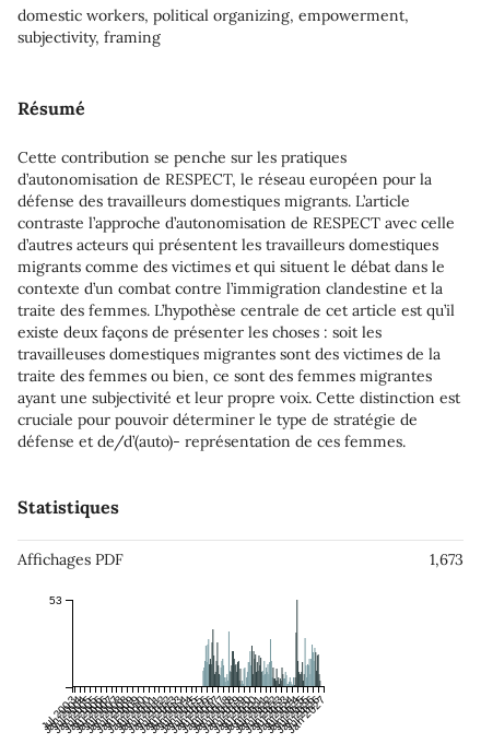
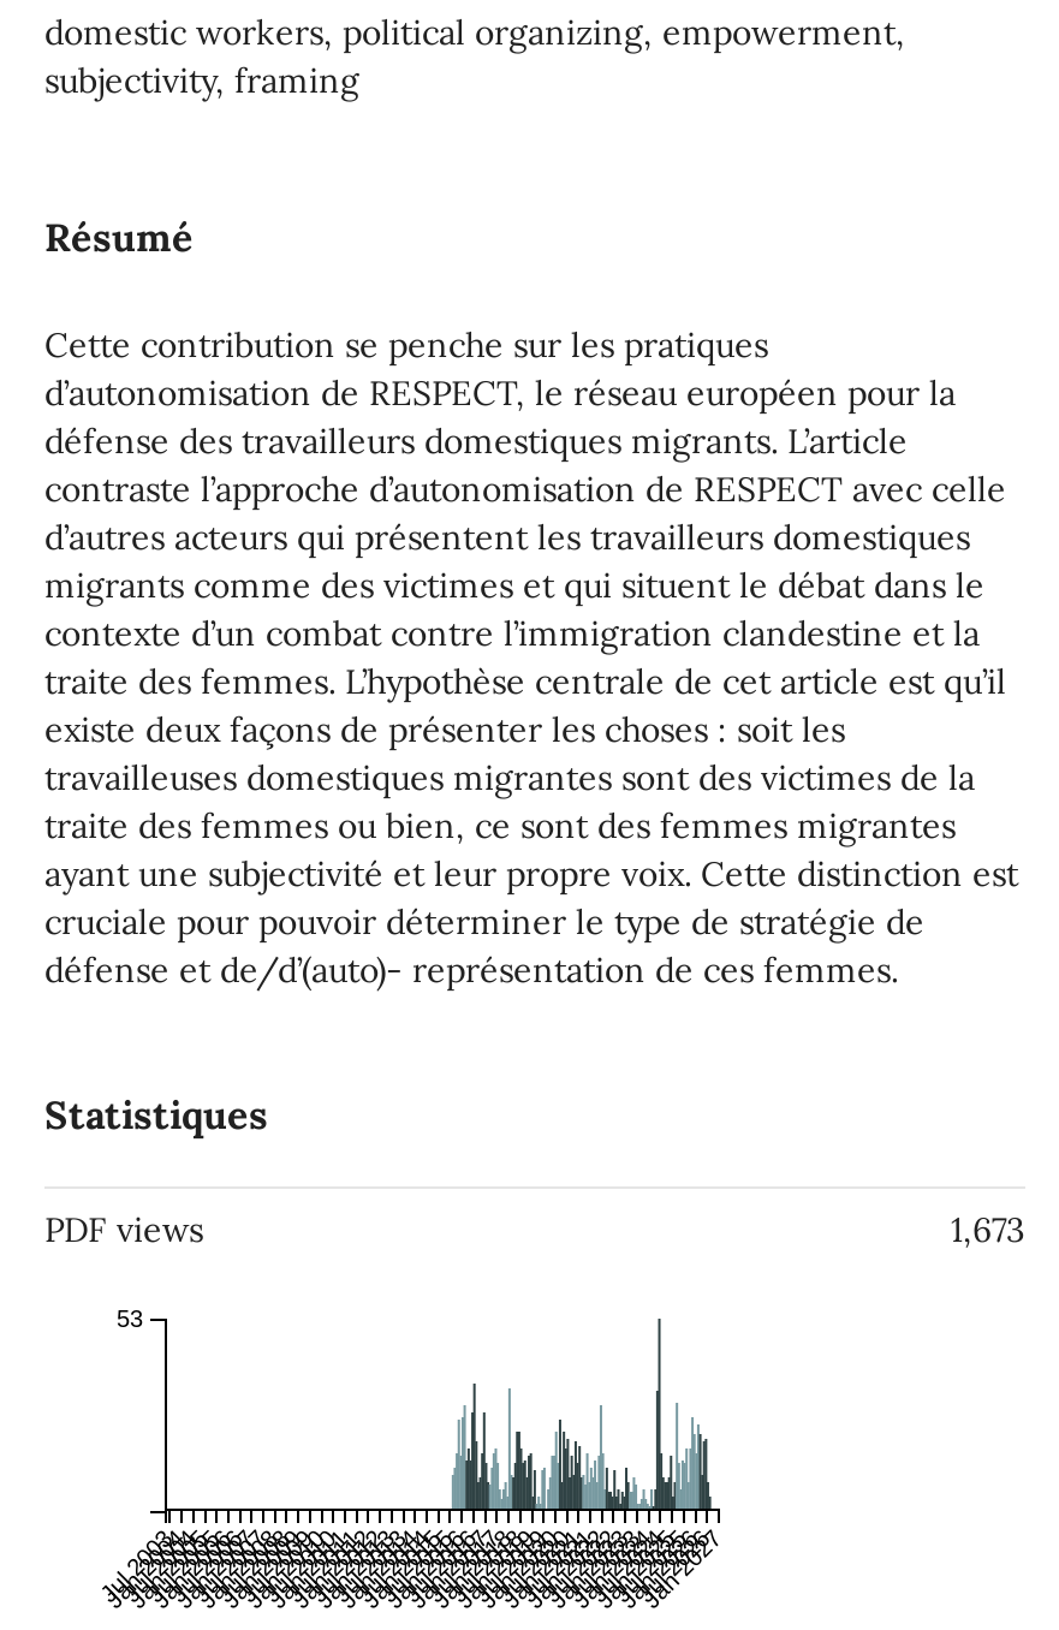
[17,550,124,569] Affichages PDF -> [44,1208,203,1252] PDF views

